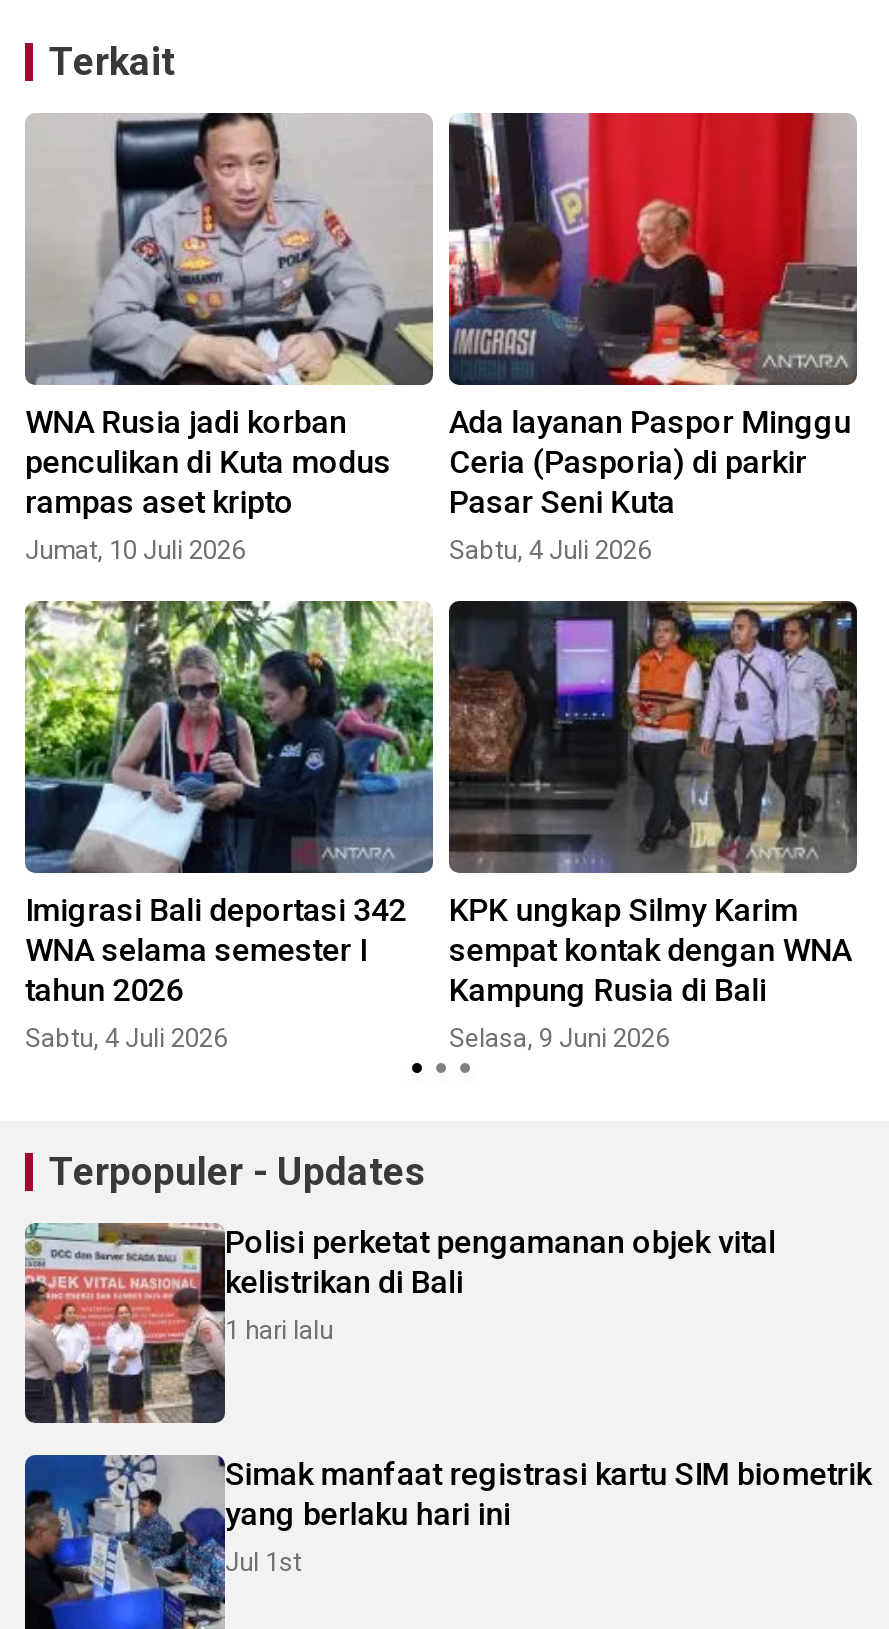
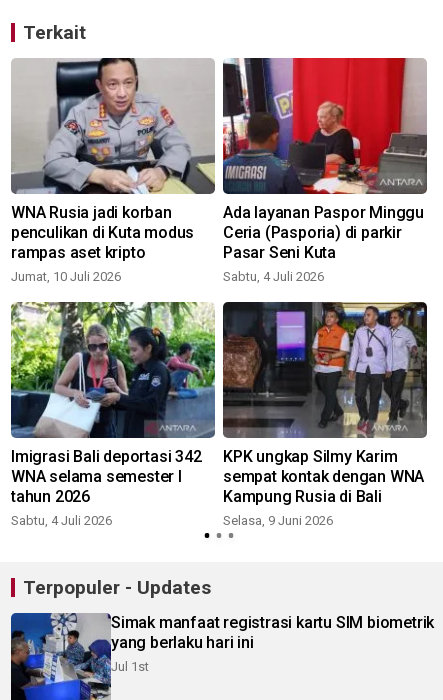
[23,1221,776,1425] [image] | Polisi perketat pengamanan objek vital | kelistrikan di Bali | 1 hari lalu -> none

